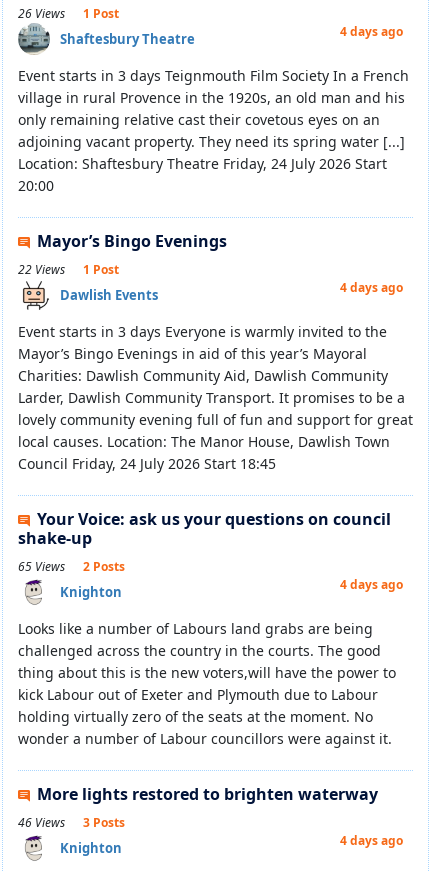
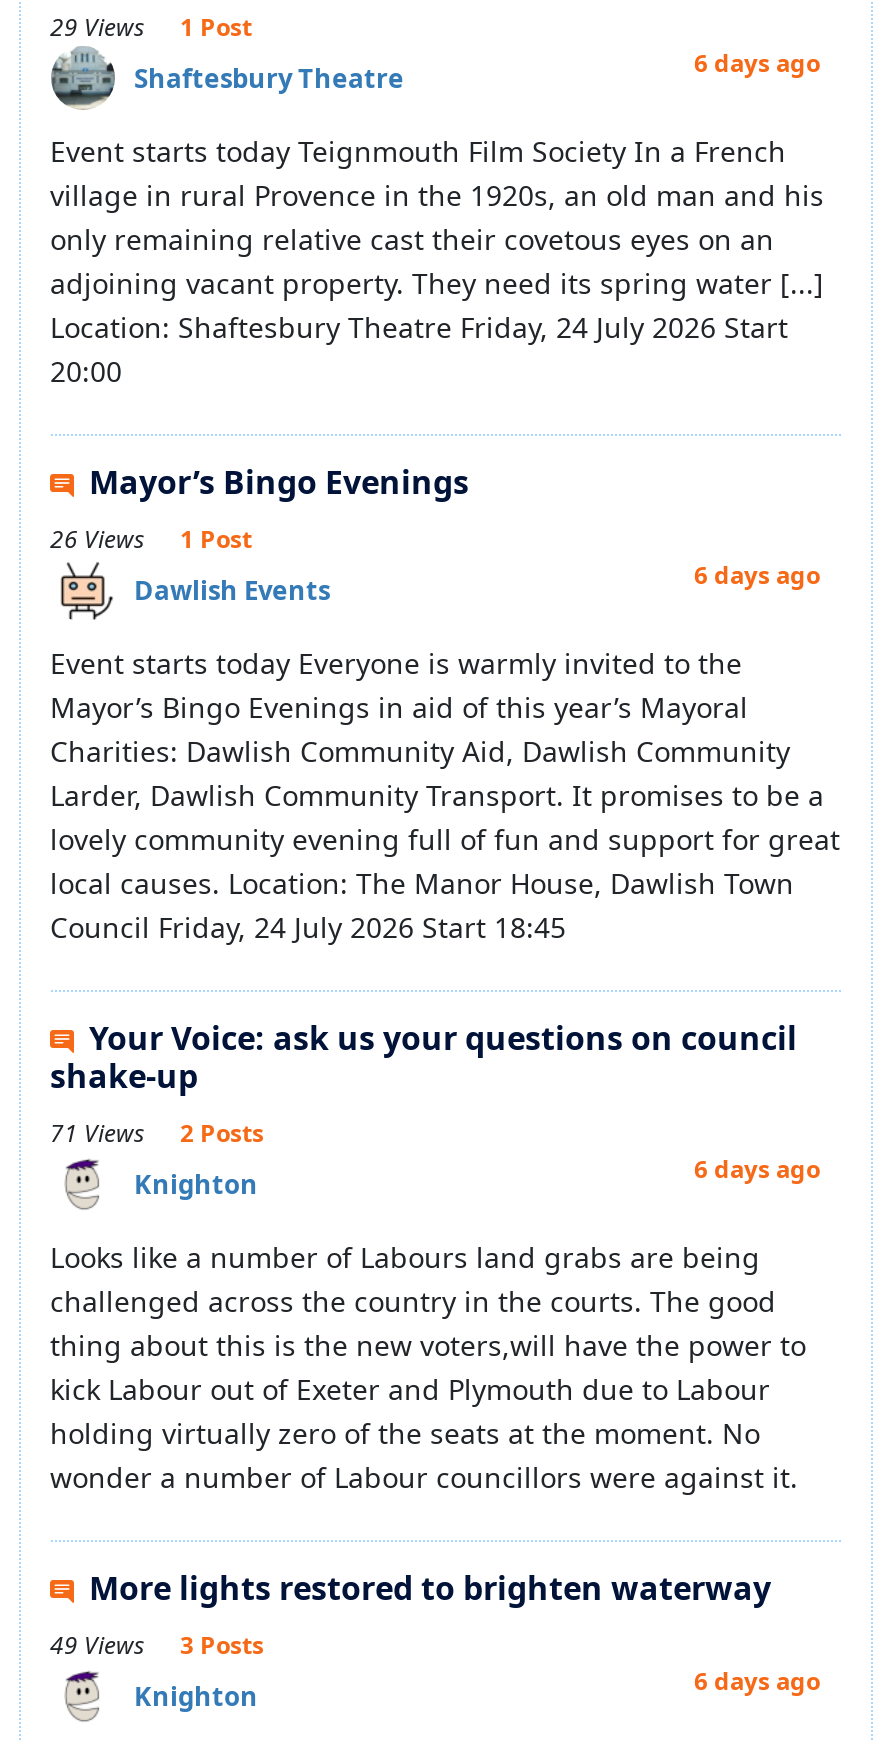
[17,5,118,22] 26 Views 1 Post -> [50,10,252,44] 29 Views 1 Post
[339,23,402,40] 4 days ago -> [694,46,820,80] 6 days ago
[17,66,408,85] Event starts in 3 days Teignmouth Film Society In a French -> [50,132,786,170] Event starts today Teignmouth Film Society In a French
[17,261,118,278] 22 Views 1 Post -> [50,522,252,556] 26 Views 1 Post
[339,279,402,296] 4 days ago -> [694,558,820,592] 6 days ago
[17,322,386,341] Event starts in 3 days Everyone is warmly invited to the -> [50,644,742,682] Event starts today Everyone is warmly invited to the
[17,558,124,575] 65 Views 2 Posts -> [50,1116,264,1150] 71 Views 2 Posts
[339,576,402,593] 4 days ago -> [694,1152,820,1186] 6 days ago
[17,814,124,831] 46 Views 3 Posts -> [50,1628,264,1662] 49 Views 3 Posts
[339,832,402,849] 4 days ago -> [694,1664,820,1698] 6 days ago

